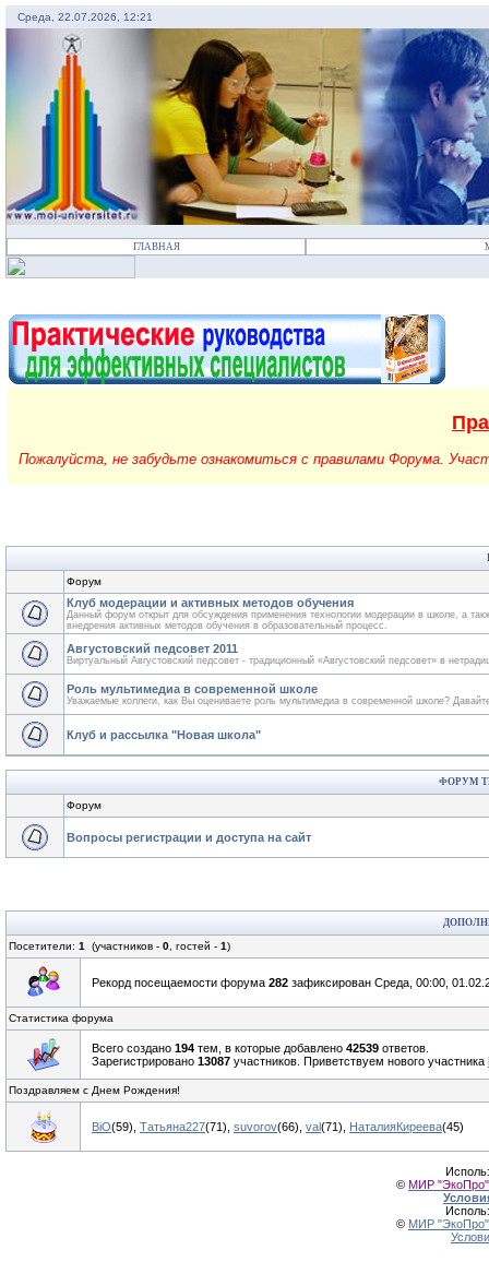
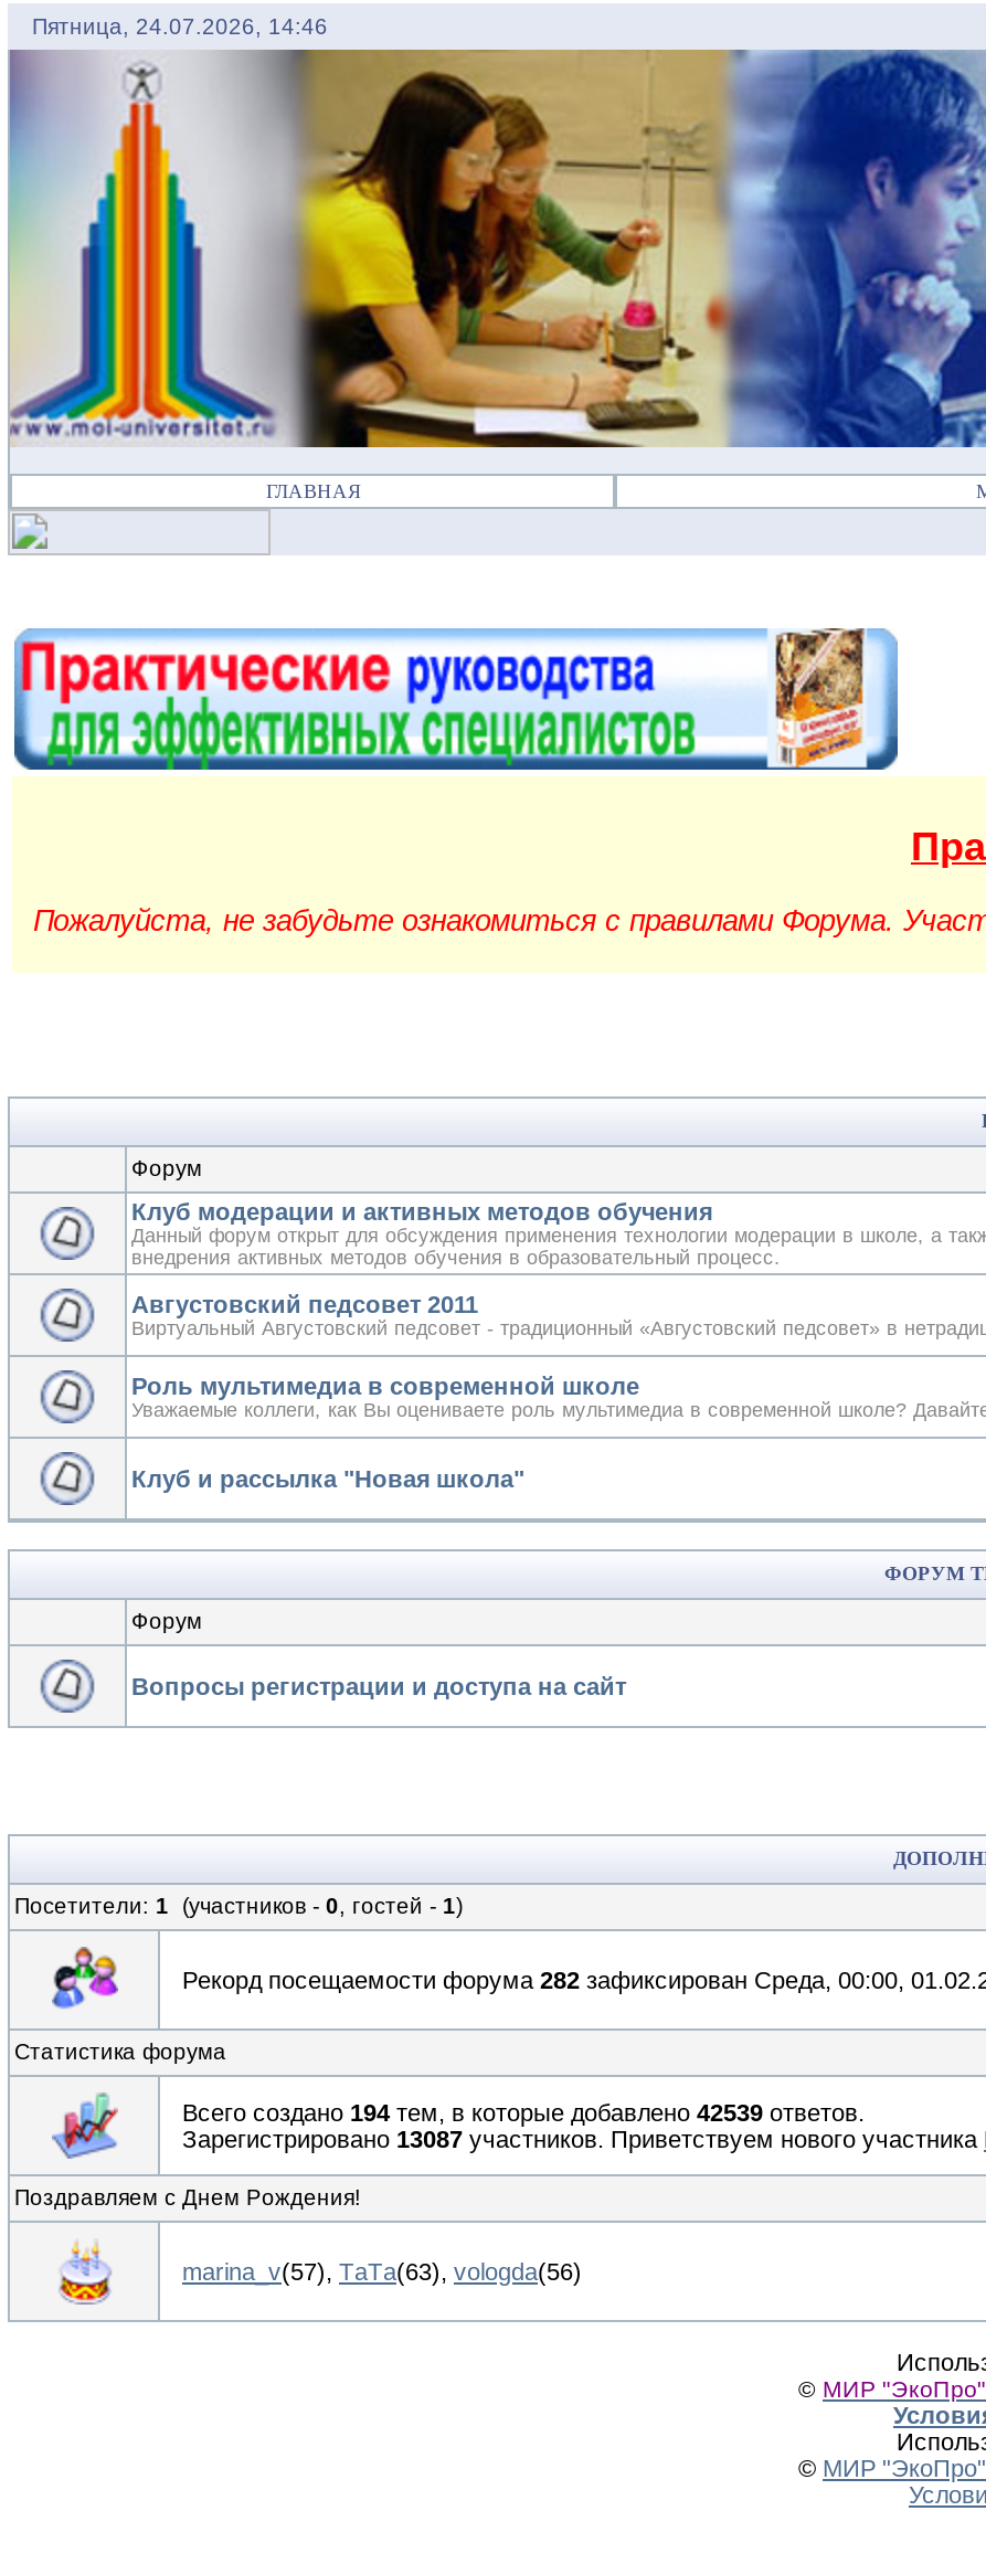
[17,11,153,23] Среда, 22.07.2026, 12:21 -> [32,14,328,39] Пятница, 24.07.2026, 14:46
[92,1120,464,1133] BiO(59), Татьяна227(71), suvorov(66), val(71), НаталияКиреева(45) -> [182,2258,582,2285] marina_v(57), ТаТа(63), vologda(56)

